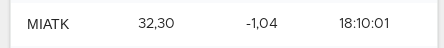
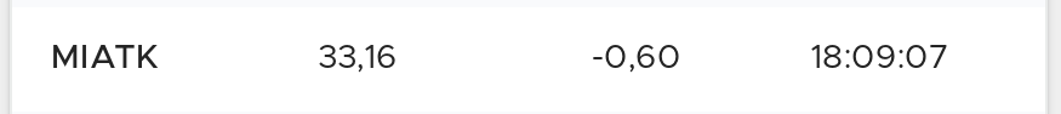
[138,17,175,31] 32,30 -> [318,41,398,75] 33,16
[246,17,278,31] -1,04 -> [592,41,681,75] -0,60
[339,17,389,31] 18:10:01 -> [810,41,948,75] 18:09:07

